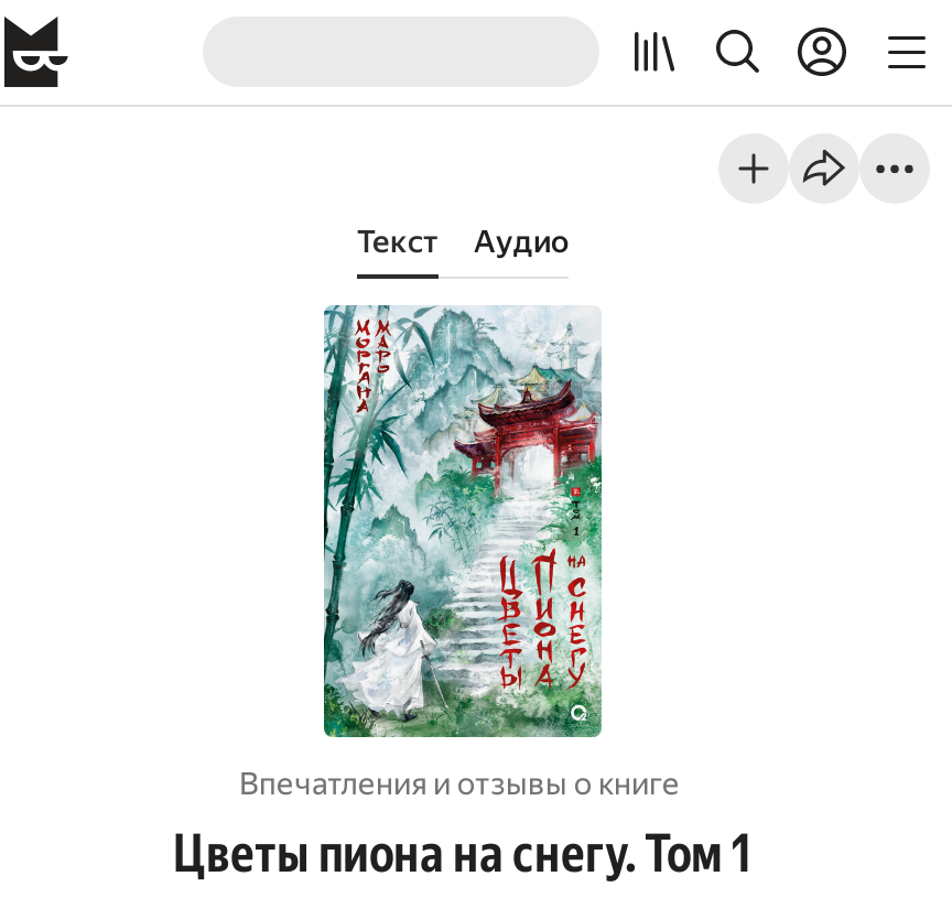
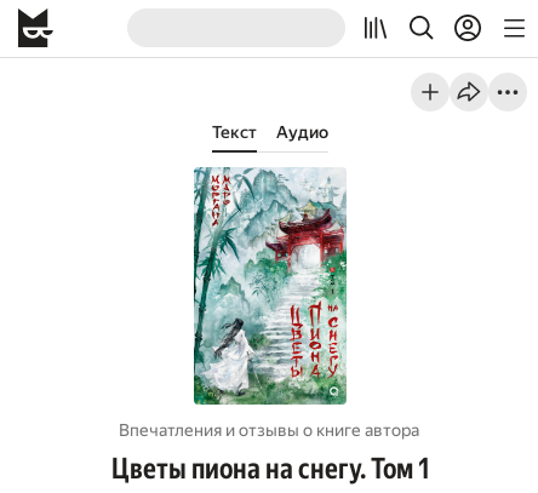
[239,766,680,801] Впечатления и отзывы о книге -> [118,420,419,440] Впечатления и отзывы о книге автора

